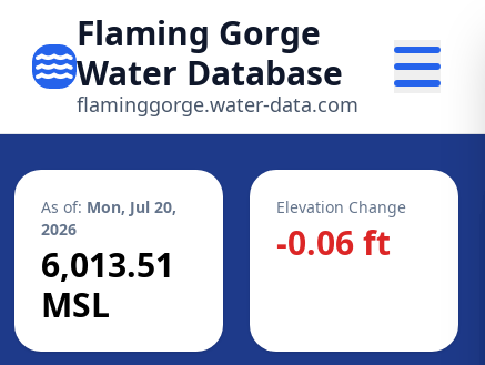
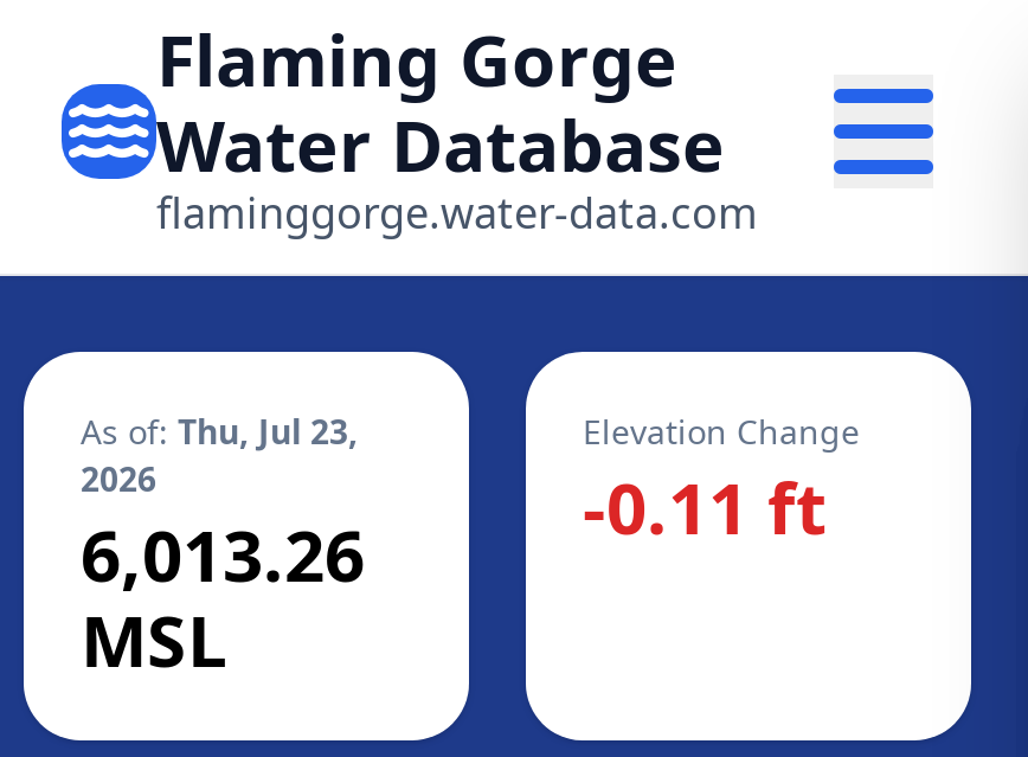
[41,196,176,217] As of: Mon, Jul 20, -> [81,409,358,454] As of: Thu, Jul 23,
[276,220,391,265] -0.06 ft -> [583,458,827,556] -0.11 ft
[41,242,174,287] 6,013.51 -> [81,506,365,603] 6,013.26

